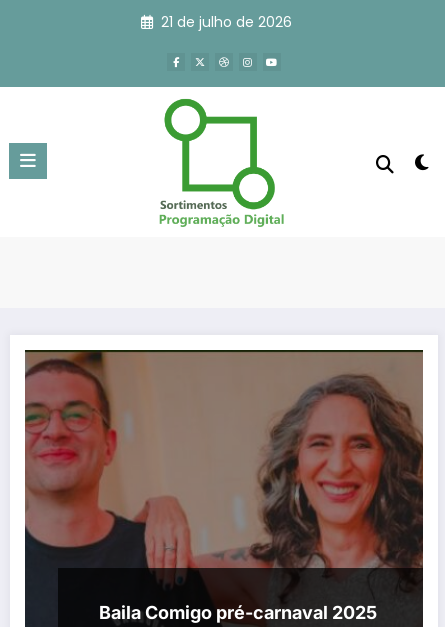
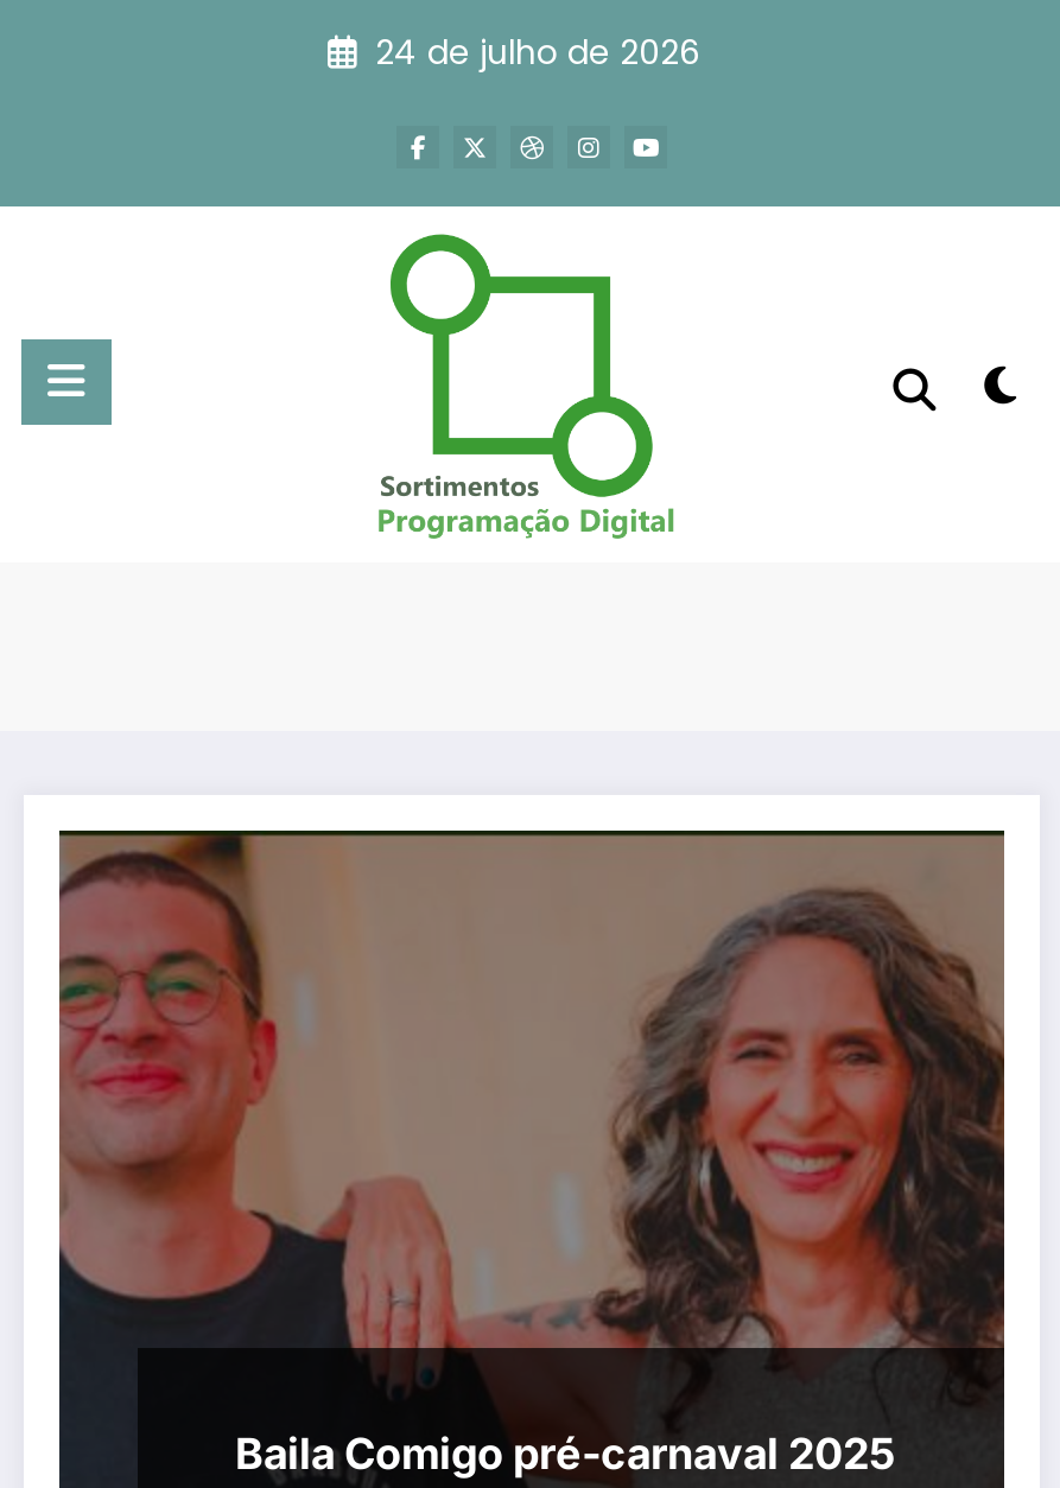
[161,12,292,32] 21 de julho de 2026 -> [375,28,700,76] 24 de julho de 2026

